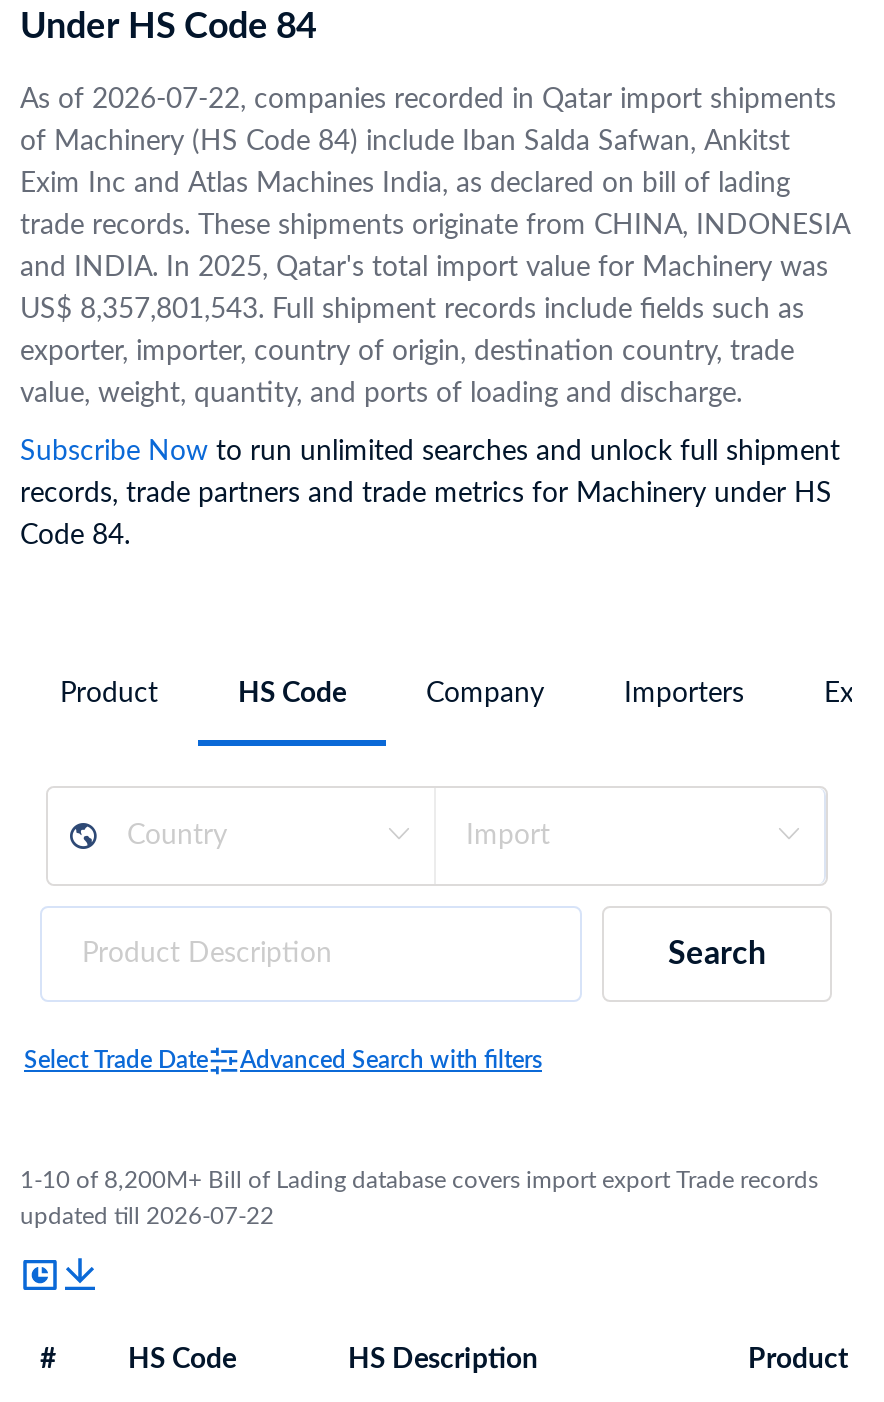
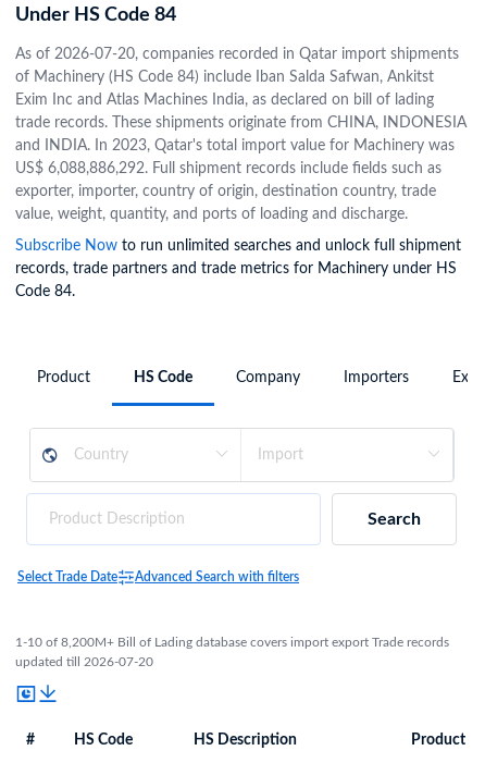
[20,86,836,114] As of 2026-07-22, companies recorded in Qatar import shipments -> [15,47,459,62] As of 2026-07-20, companies recorded in Qatar import shipments
[20,254,828,282] and INDIA. In 2025, Qatar's total import value for Machinery was -> [15,138,455,153] and INDIA. In 2023, Qatar's total import value for Machinery was
[20,296,804,324] US$ 8,357,801,543. Full shipment records include fields such as -> [15,161,442,176] US$ 6,088,886,292. Full shipment records include fields such as
[20,1204,274,1228] updated till 2026-07-22 -> [15,655,153,668] updated till 2026-07-20

